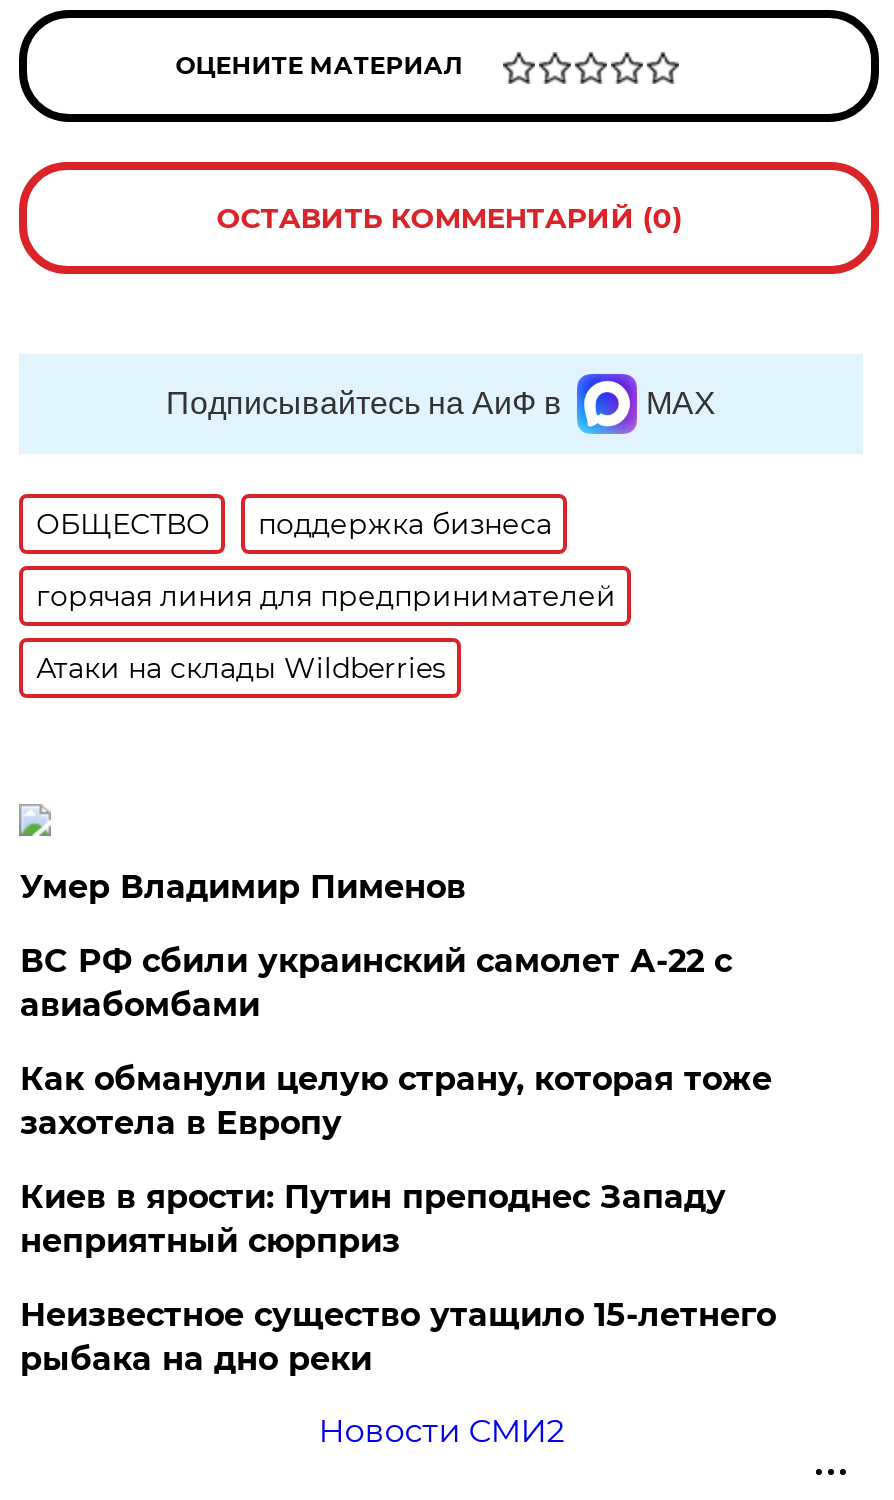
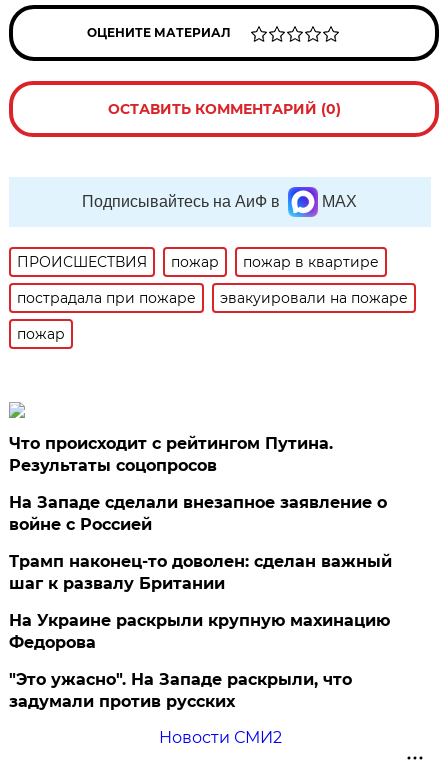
[36,506,552,542] ОБЩЕСТВО | поддержка бизнеса -> [17,253,379,271] ПРОИСШЕСТВИЯ | пожар | пожар в квартире
[36,578,616,614] горячая линия для предпринимателей -> [17,289,408,307] пострадала при пожаре | эвакуировали на пожаре
[36,650,446,686] Атаки на склады Wildberries -> [17,325,65,343] пожар
[20,868,466,906] Умер Владимир Пименов -> [9,434,333,475] Что происходит с рейтингом Путина. | Результаты соцопросов
[20,942,732,1024] ВС РФ сбили украинский самолет А-22 с | авиабомбами -> [9,493,387,534] На Западе сделали внезапное заявление о | войне с Россией
[20,1060,772,1142] Как обманули целую страну, которая тоже | захотела в Европу -> [9,552,392,593] Трамп наконец-то доволен: сделан важный | шаг к развалу Британии
[20,1178,726,1260] Киев в ярости: Путин преподнес Западу | неприятный сюрприз -> [9,611,390,652] На Украине раскрыли крупную махинацию | Федорова
[20,1296,776,1378] Неизвестное существо утащило 15-летнего | рыбака на дно реки -> [9,670,352,711] "Это ужасно". На Западе раскрыли, что | задумали против русских

